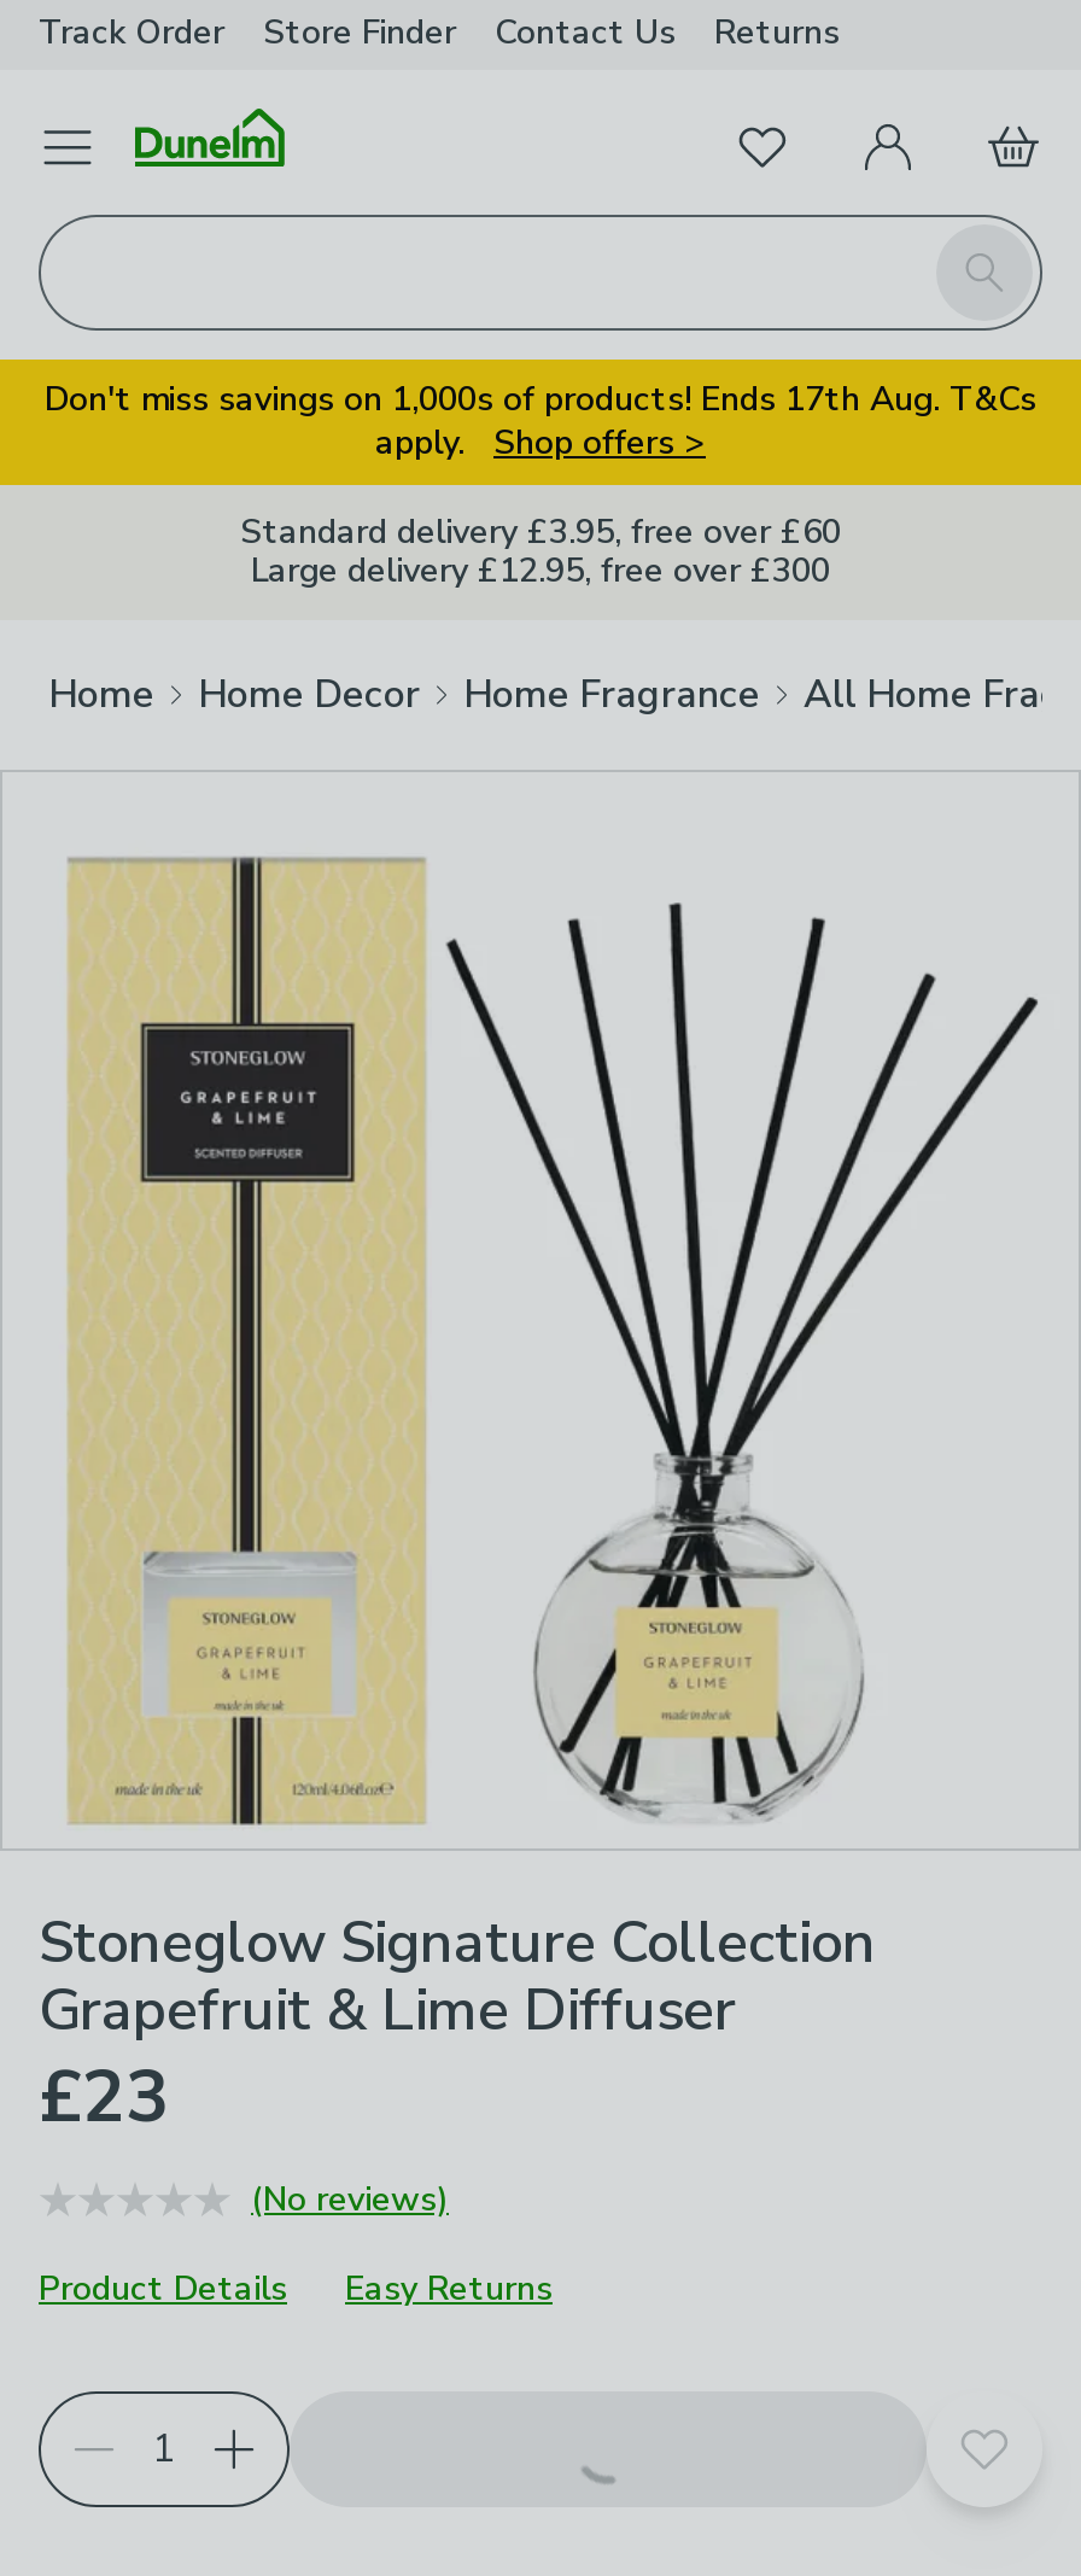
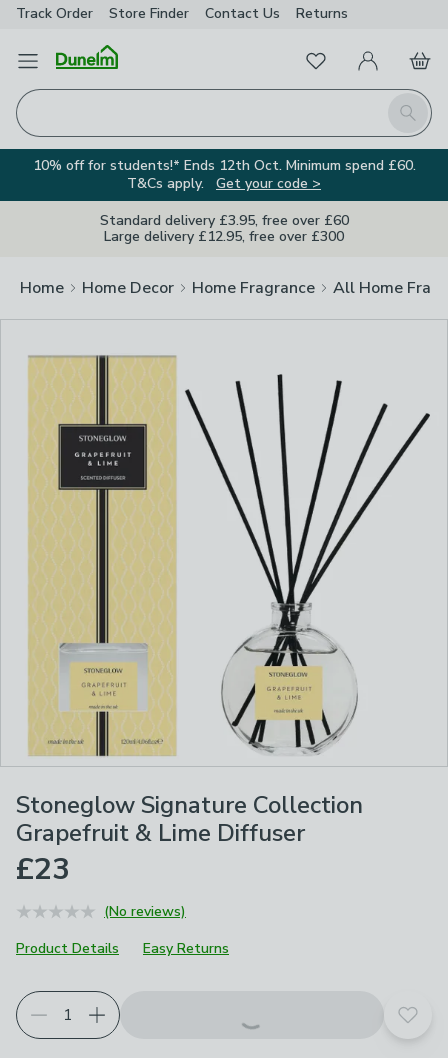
[45,376,1036,466] Don't miss savings on 1,000s of products! Ends 17th Aug. T&Cs | apply. Shop offers > -> [32,156,415,193] 10% off for students!* Ends 12th Oct. Minimum spend £60. | T&Cs apply. Get your code >

